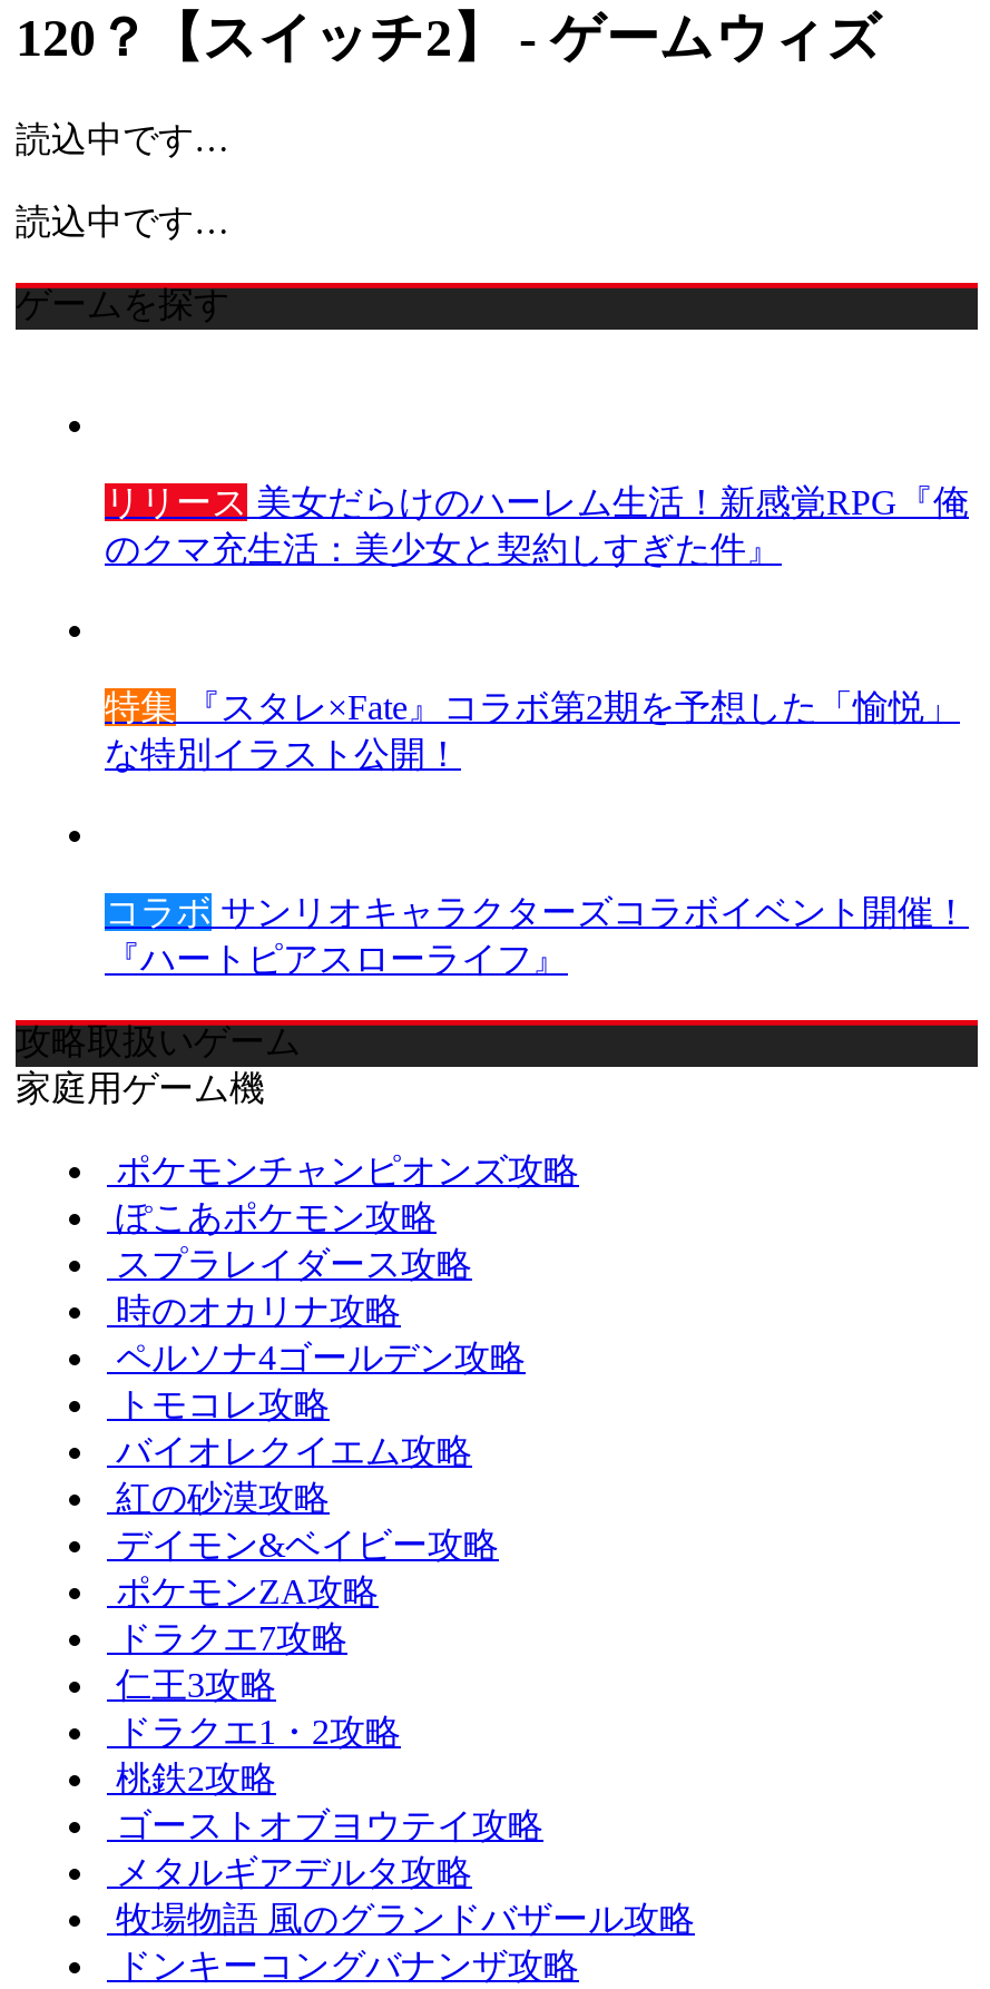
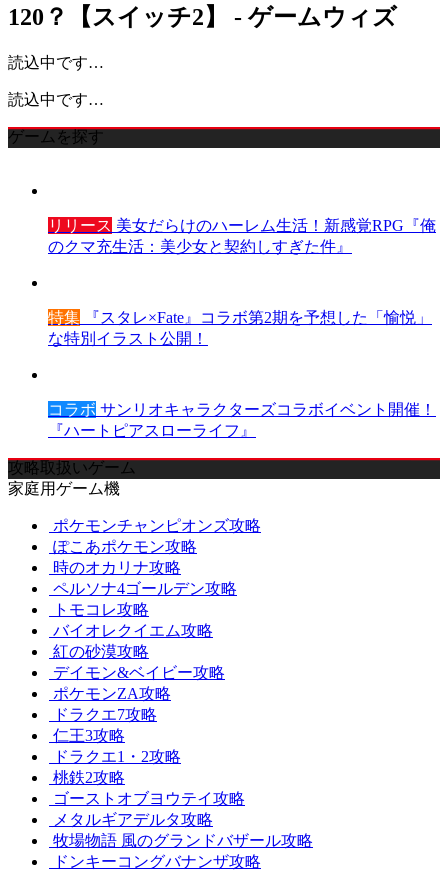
[116,1245,472,1282] スプラレイダース攻略 -> none

